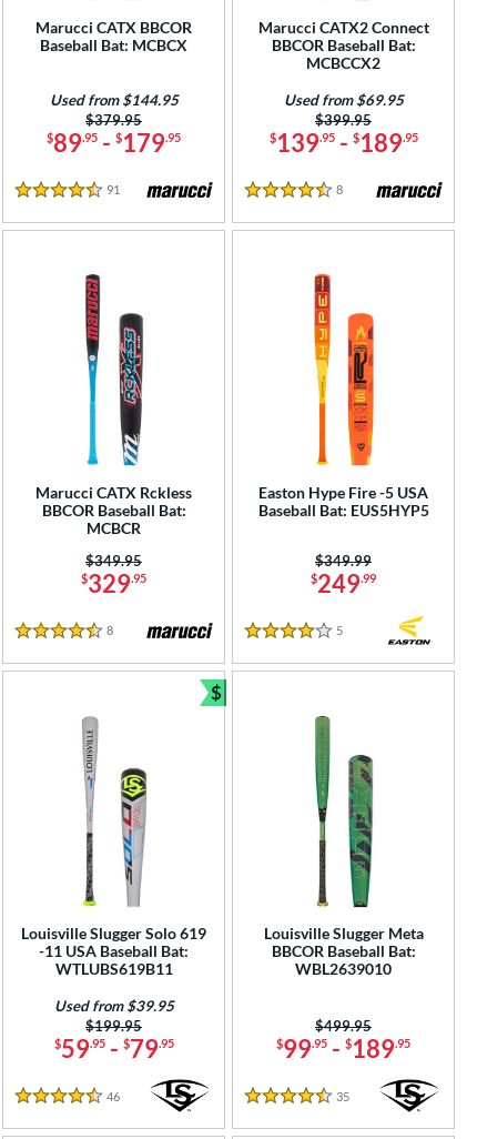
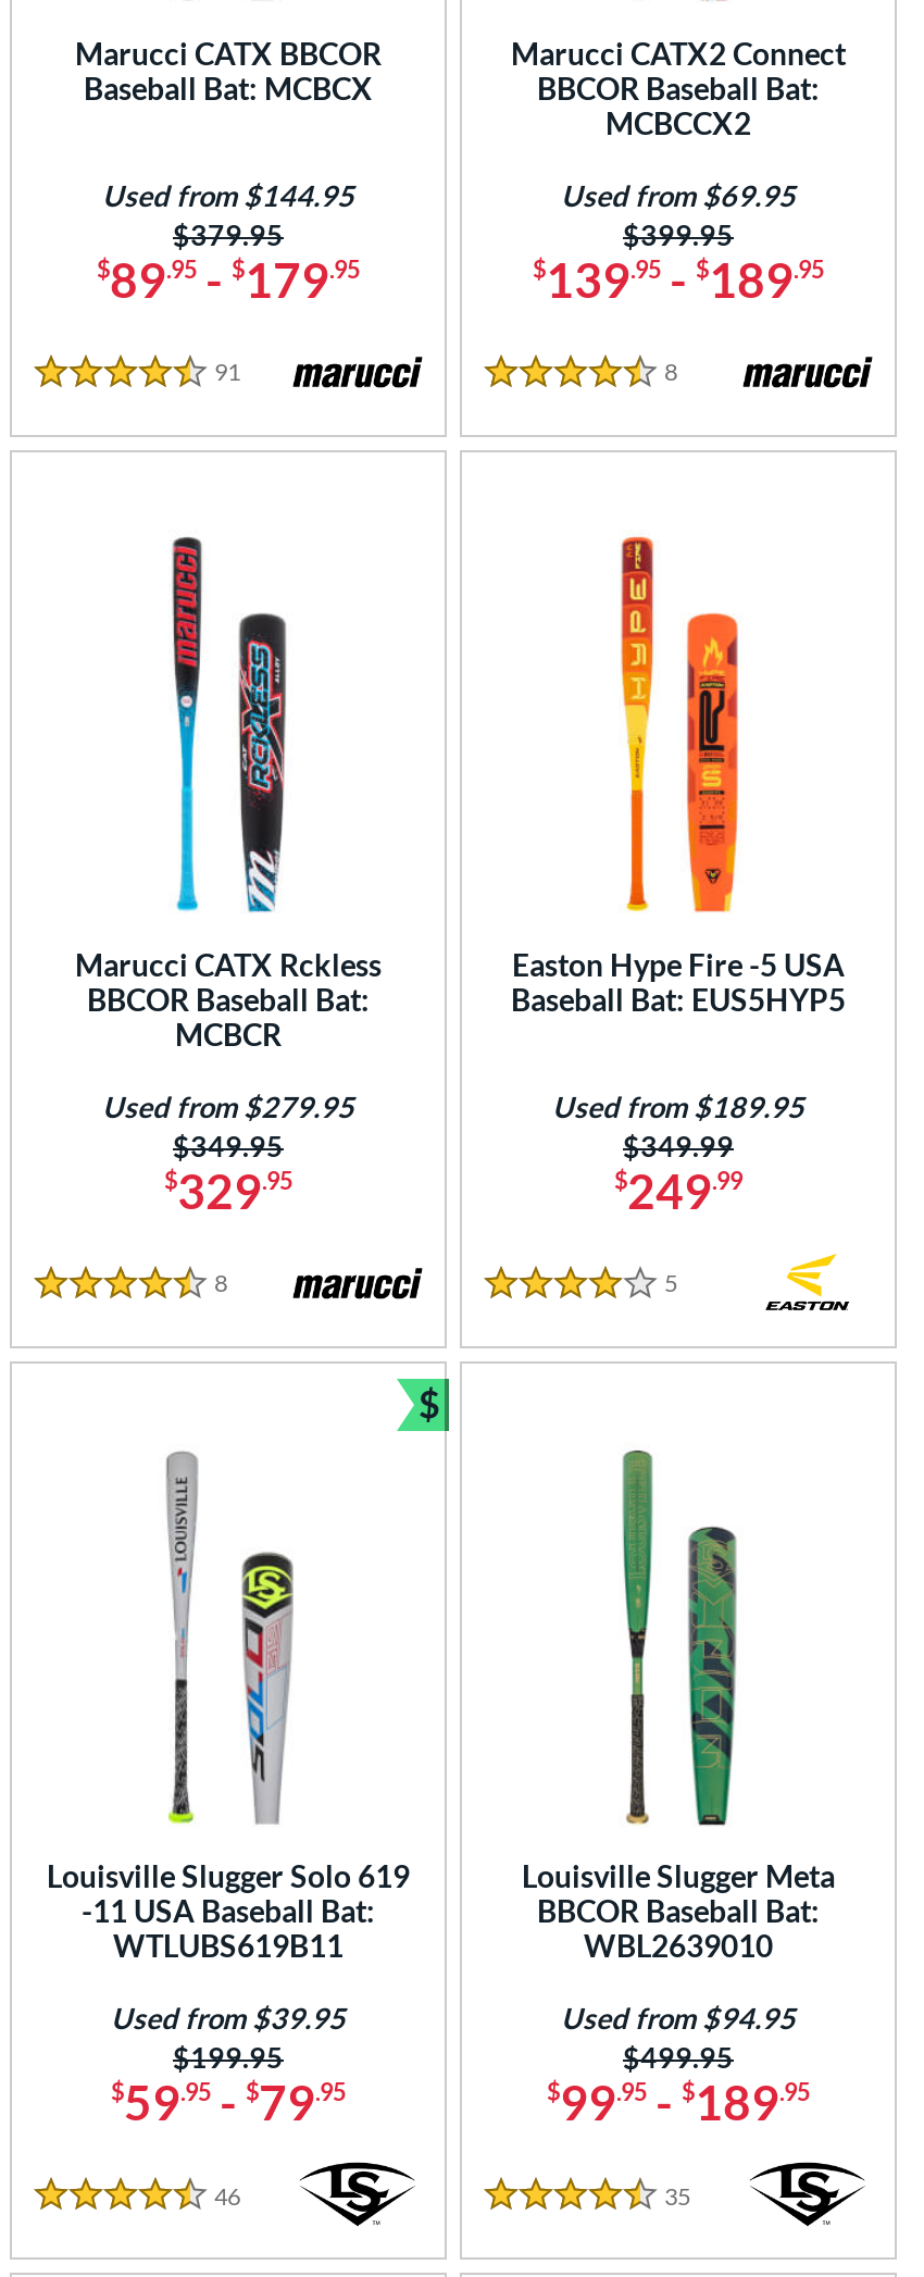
none -> [102,1089,354,1124] Used from $279.95
none -> [552,1089,804,1124] Used from $189.95
none -> [561,2001,796,2036] Used from $94.95

